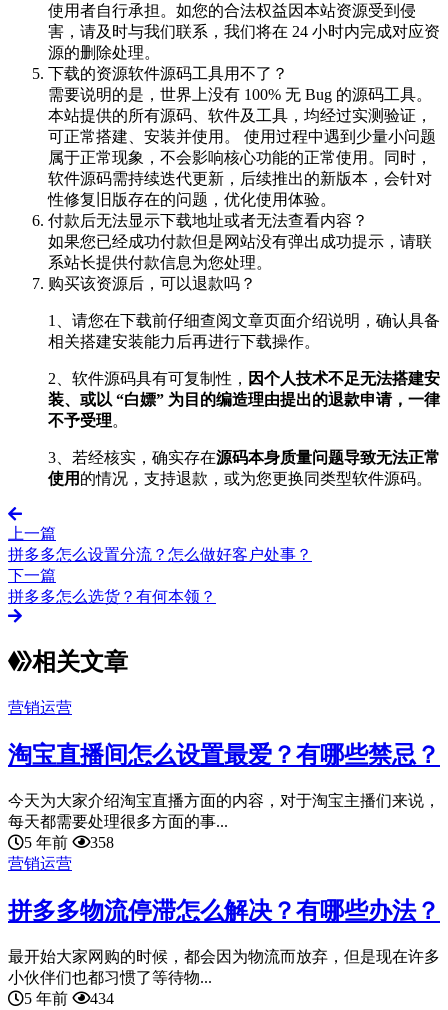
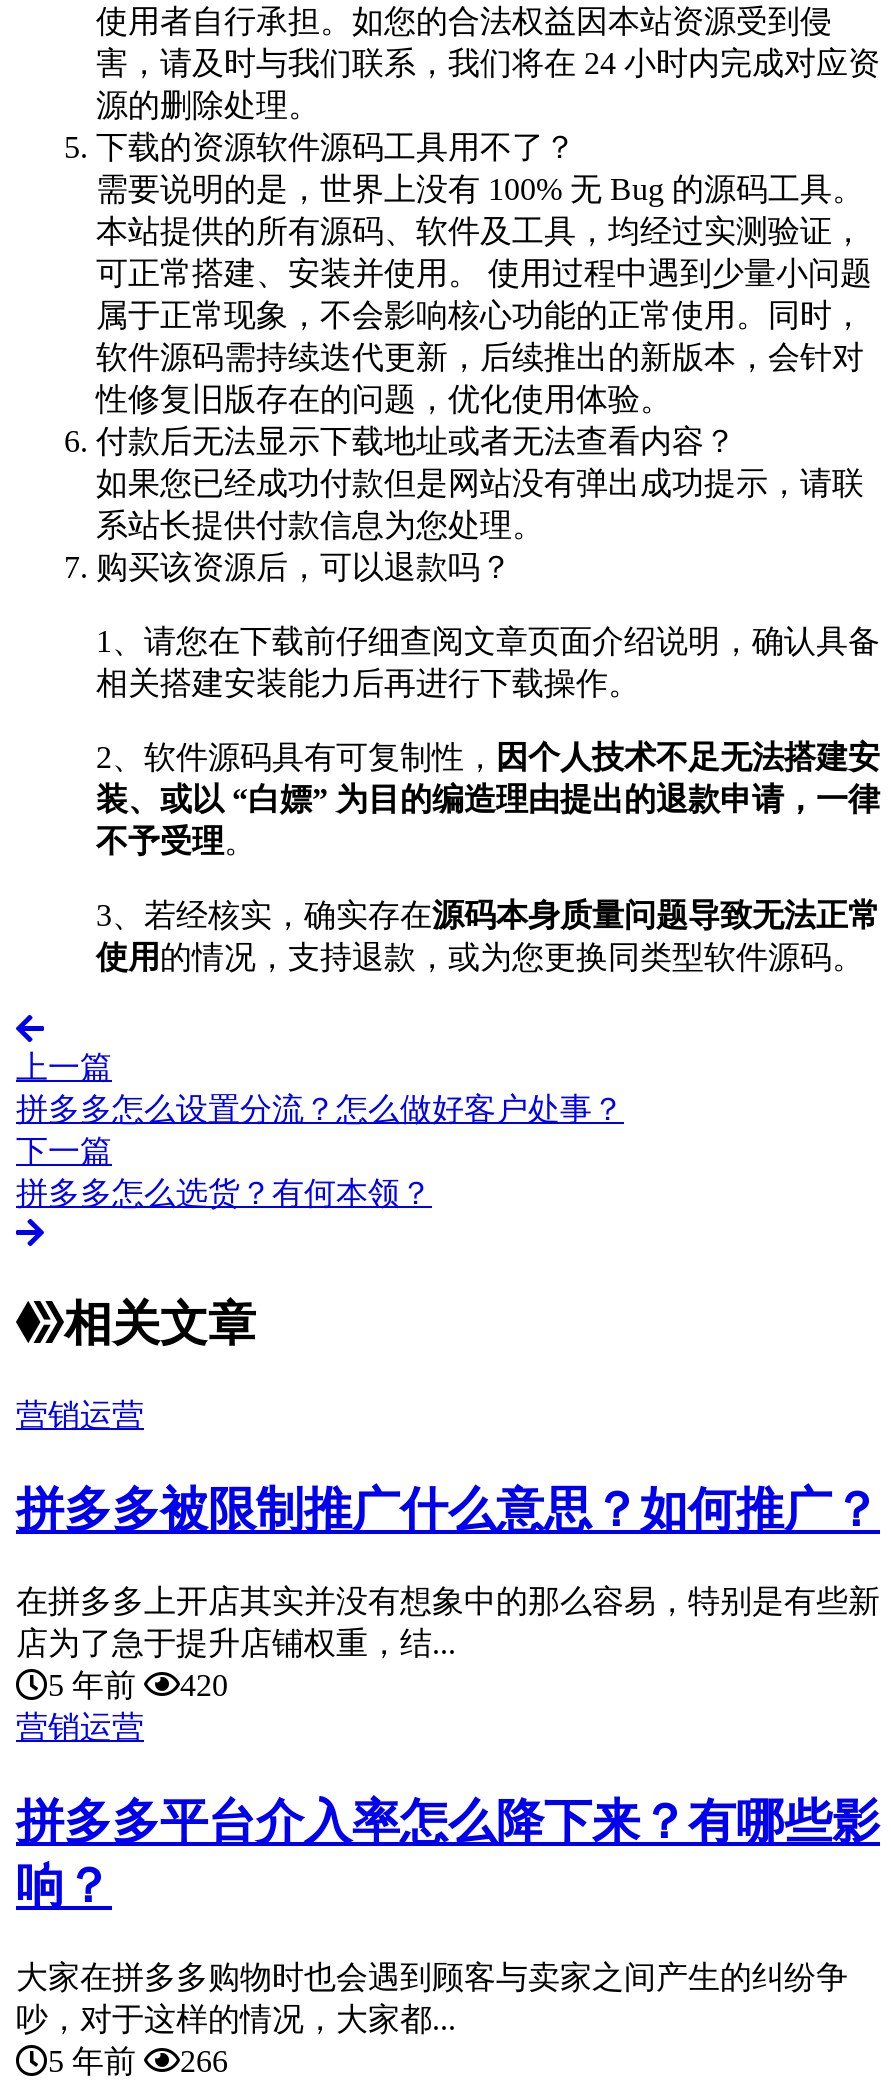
[8,742,440,768] 淘宝直播间怎么设置最爱？有哪些禁忌？ -> [16,1484,880,1536] 拼多多被限制推广什么意思？如何推广？
[8,792,440,830] 今天为大家介绍淘宝直播方面的内容，对于淘宝主播们来说， | 每天都需要处理很多方面的事... -> [16,1584,880,1660] 在拼多多上开店其实并没有想象中的那么容易，特别是有些新 | 店为了急于提升店铺权重，结...
[24,834,114,851] 5 年前 358 -> [48,1668,228,1702] 5 年前 420
[8,898,440,924] 拼多多物流停滞怎么解决？有哪些办法？ -> [16,1796,880,1912] 拼多多平台介入率怎么降下来？有哪些影 | 响？
[8,948,440,986] 最开始大家网购的时候，都会因为物流而放弃，但是现在许多 | 小伙伴们也都习惯了等待物... -> [16,1960,848,2036] 大家在拼多多购物时也会遇到顾客与卖家之间产生的纠纷争 | 吵，对于这样的情况，大家都...
[24,990,114,1007] 5 年前 434 -> [48,2044,228,2078] 5 年前 266

